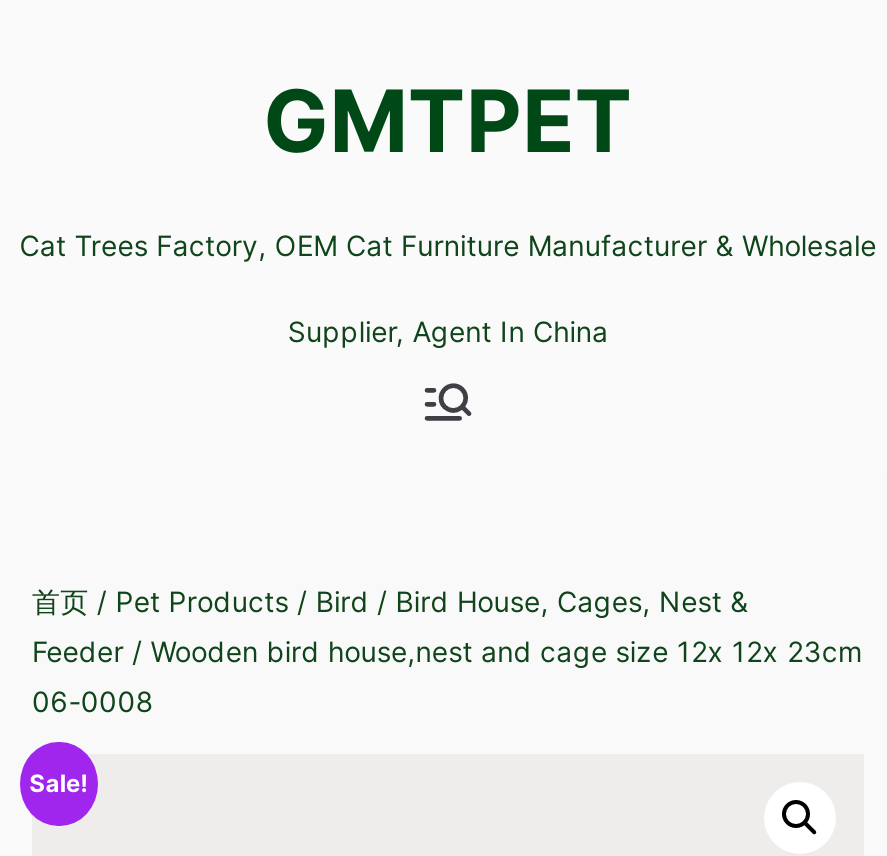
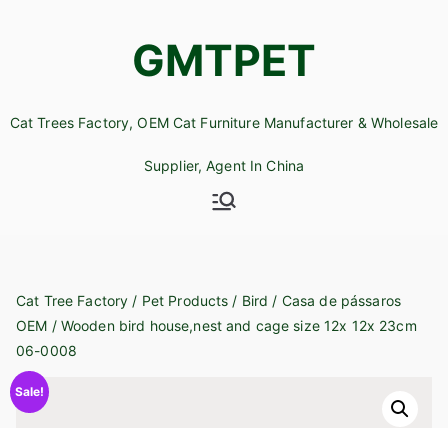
[32,583,749,617] 首页/ Pet Products / Bird / Bird House, Cages, Nest & -> [16,291,401,308] Cat Tree Factory / Pet Products / Bird / Casa de pássaros
[32,633,862,667] Feeder / Wooden bird house,nest and cage size 12x 12x 23cm -> [16,316,417,333] OEM / Wooden bird house,nest and cage size 12x 12x 23cm

